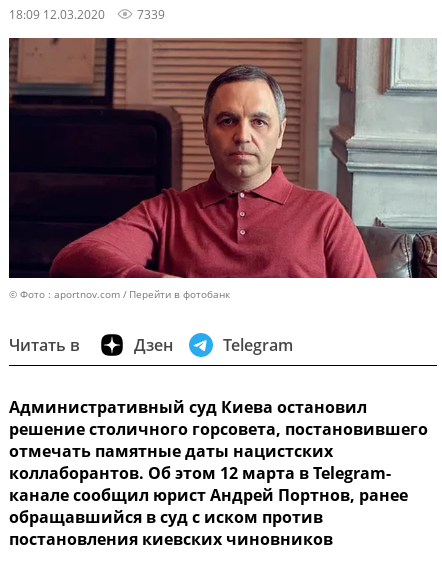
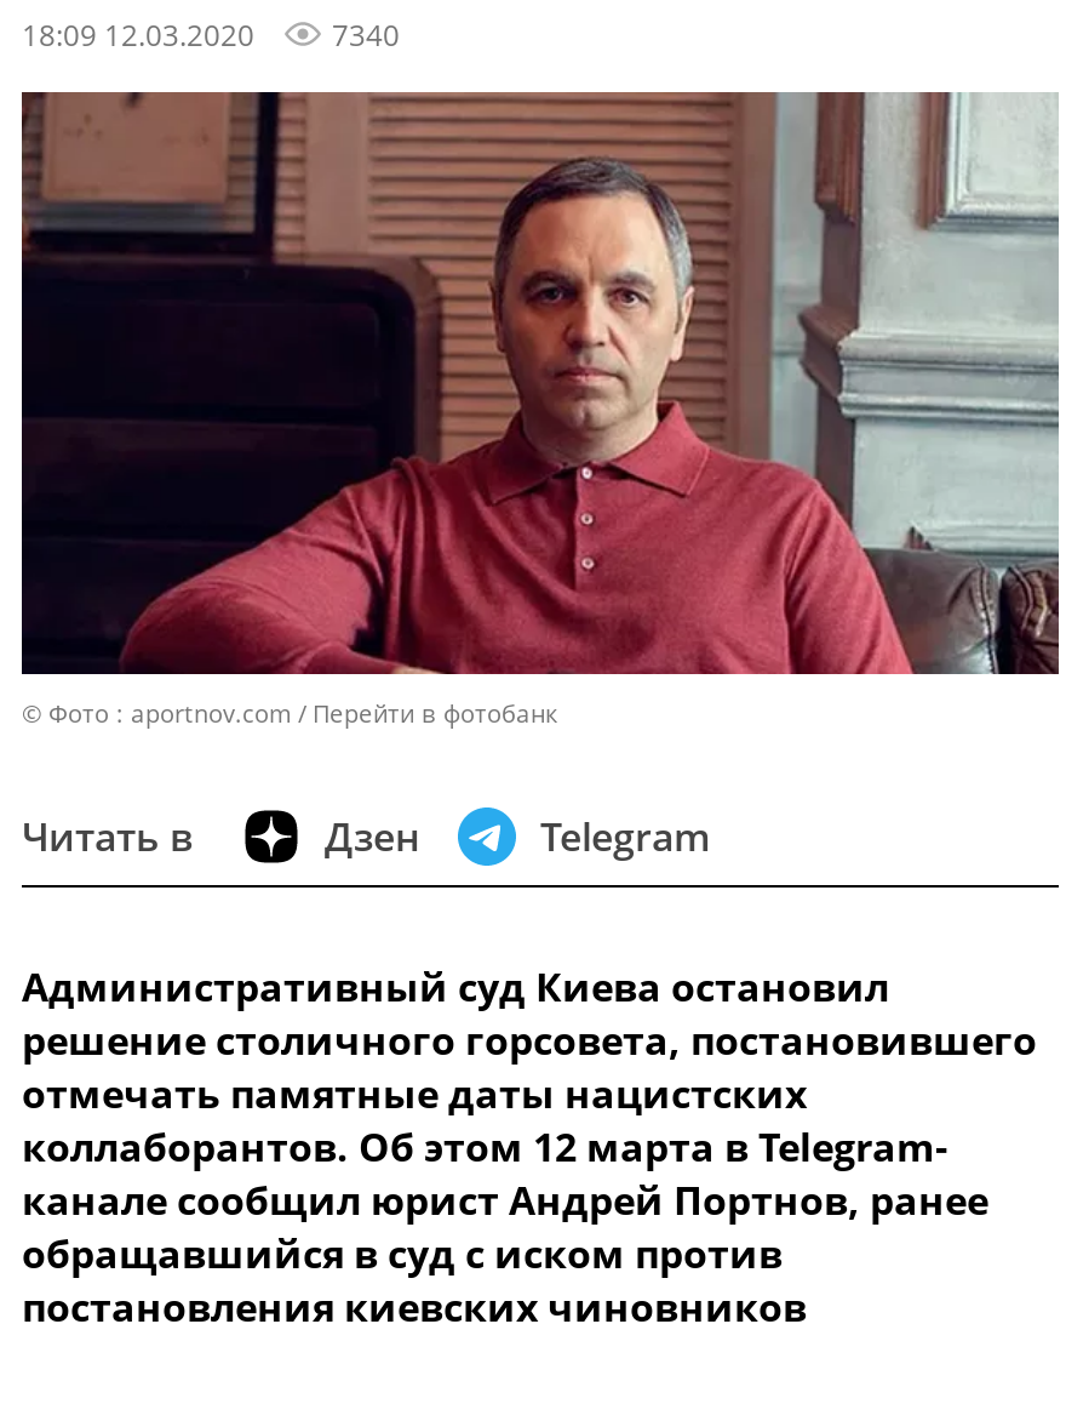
[9,6,165,22] 18:09 12.03.2020 7339 -> [22,15,400,53] 18:09 12.03.2020 7340

